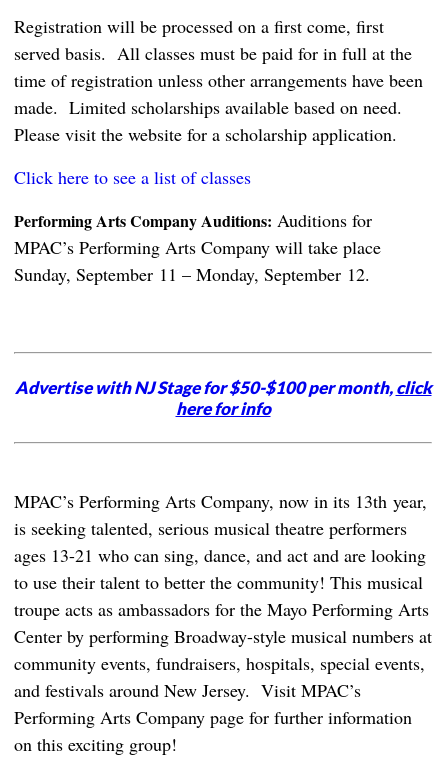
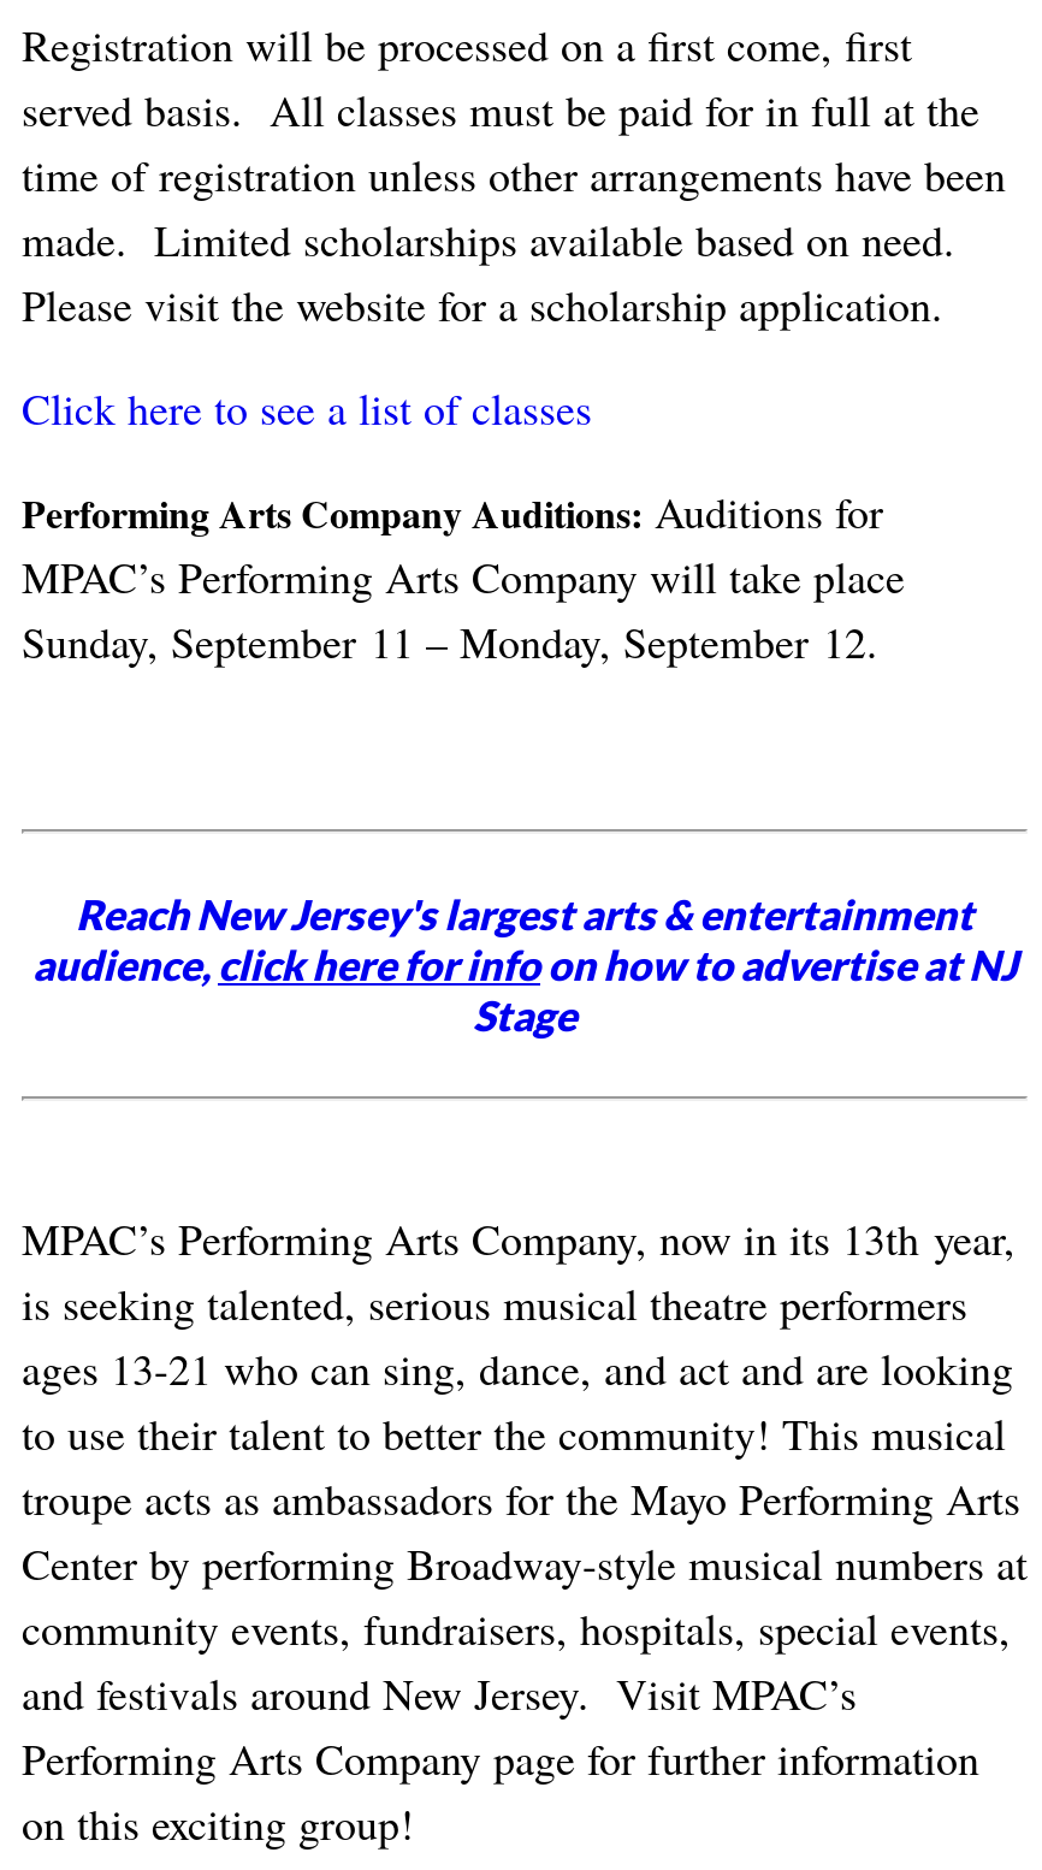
[14,377,431,419] Advertise with NJ Stage for $50-$100 per month, click | here for info -> [32,890,1017,1041] Reach New Jersey's largest arts & entertainment | audience, click here for infoon how to advertise at NJ | Stage

